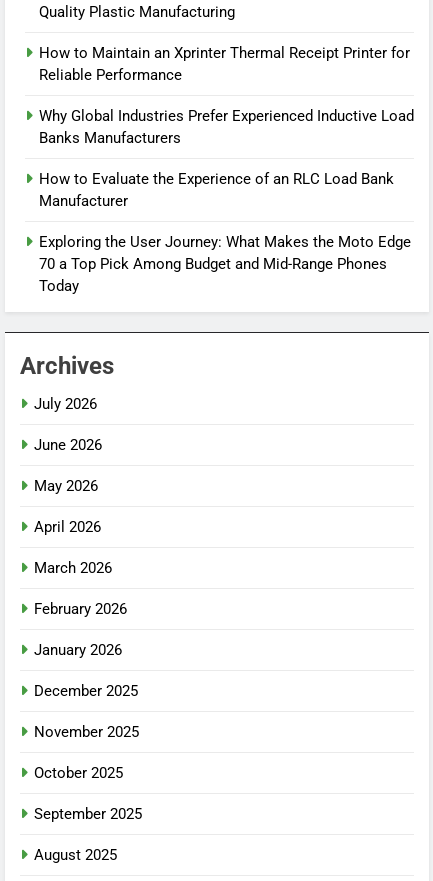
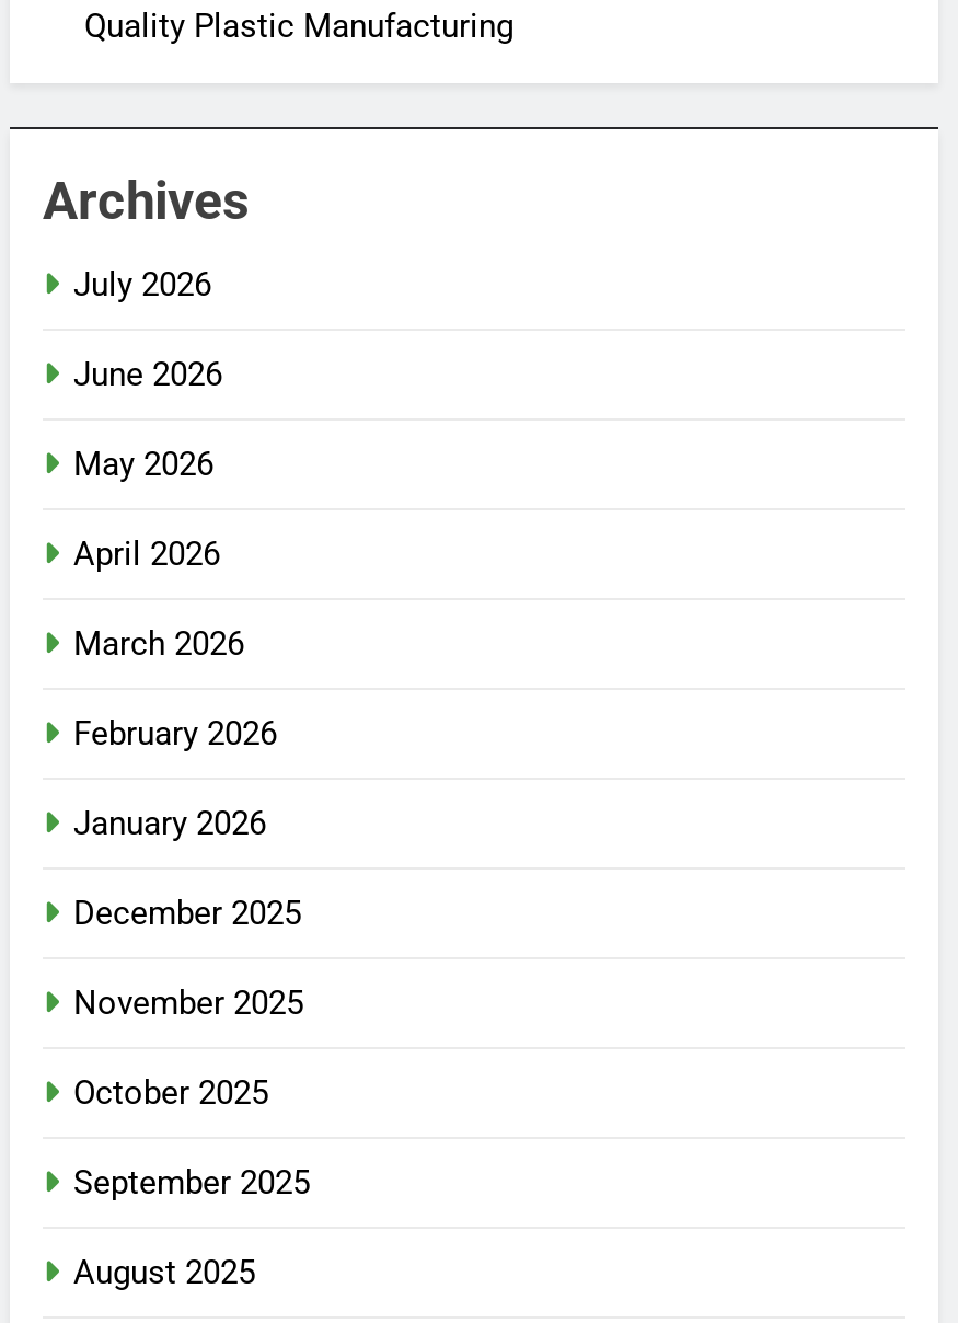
[39,44,414,295] How to Maintain an Xprinter Thermal Receipt Printer for | Reliable Performance | Why Global Industries Prefer Experienced Inductive Load | Banks Manufacturers | How to Evaluate the Experience of an RLC Load Bank | Manufacturer | Exploring the User Journey: What Makes the Moto Edge | 70 a Top Pick Among Budget and Mid-Range Phones | Today -> none

